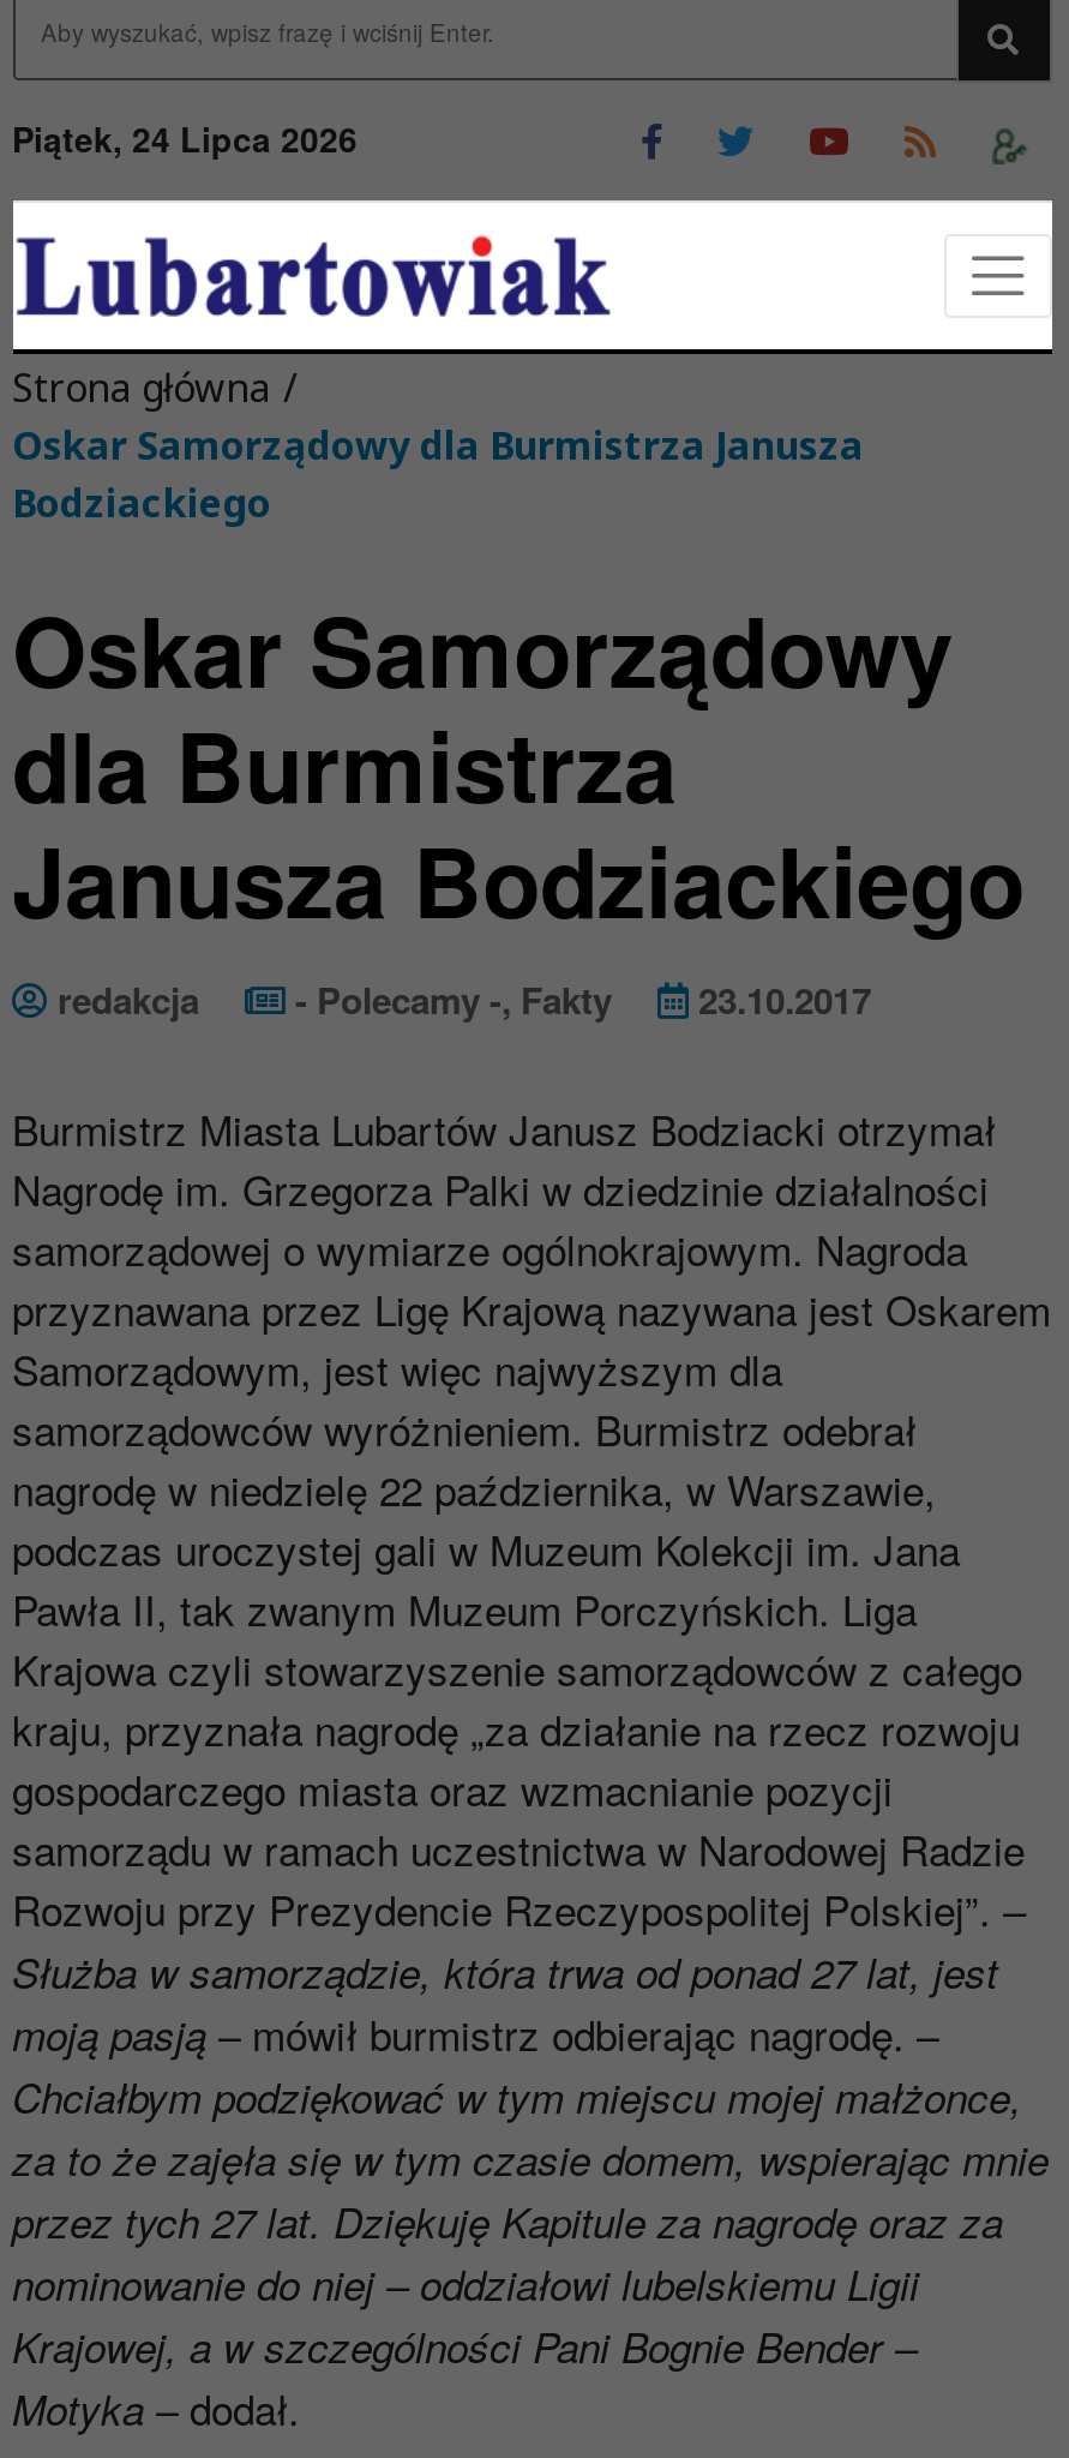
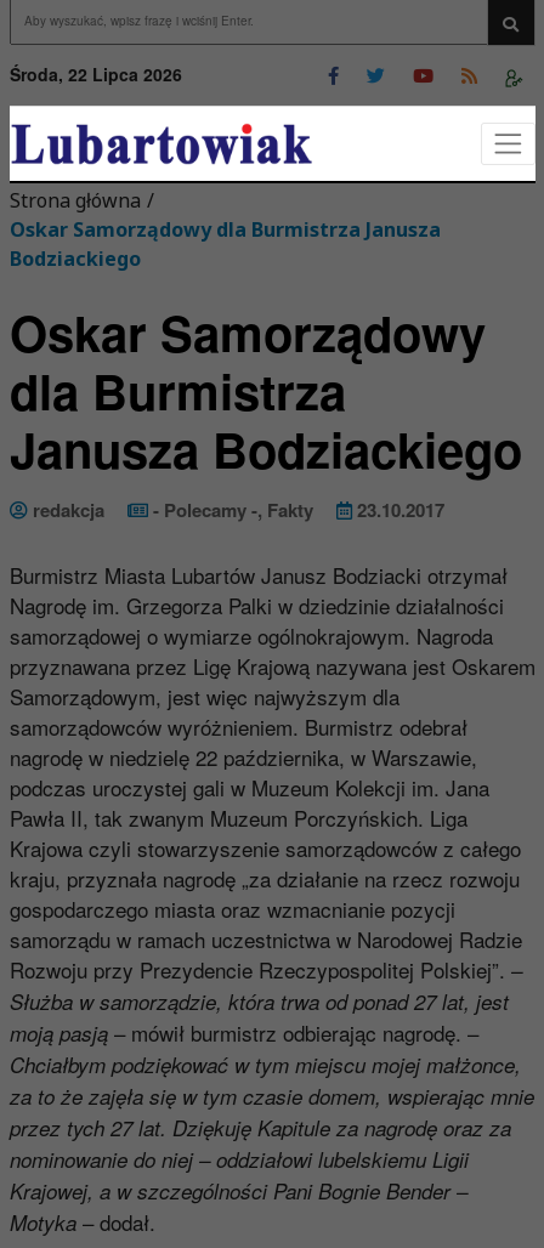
[12,114,358,162] Piątek, 24 Lipca 2026 -> [9,62,182,86] Środa, 22 Lipca 2026

